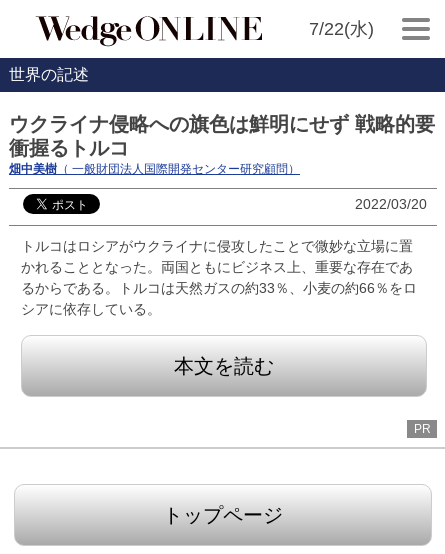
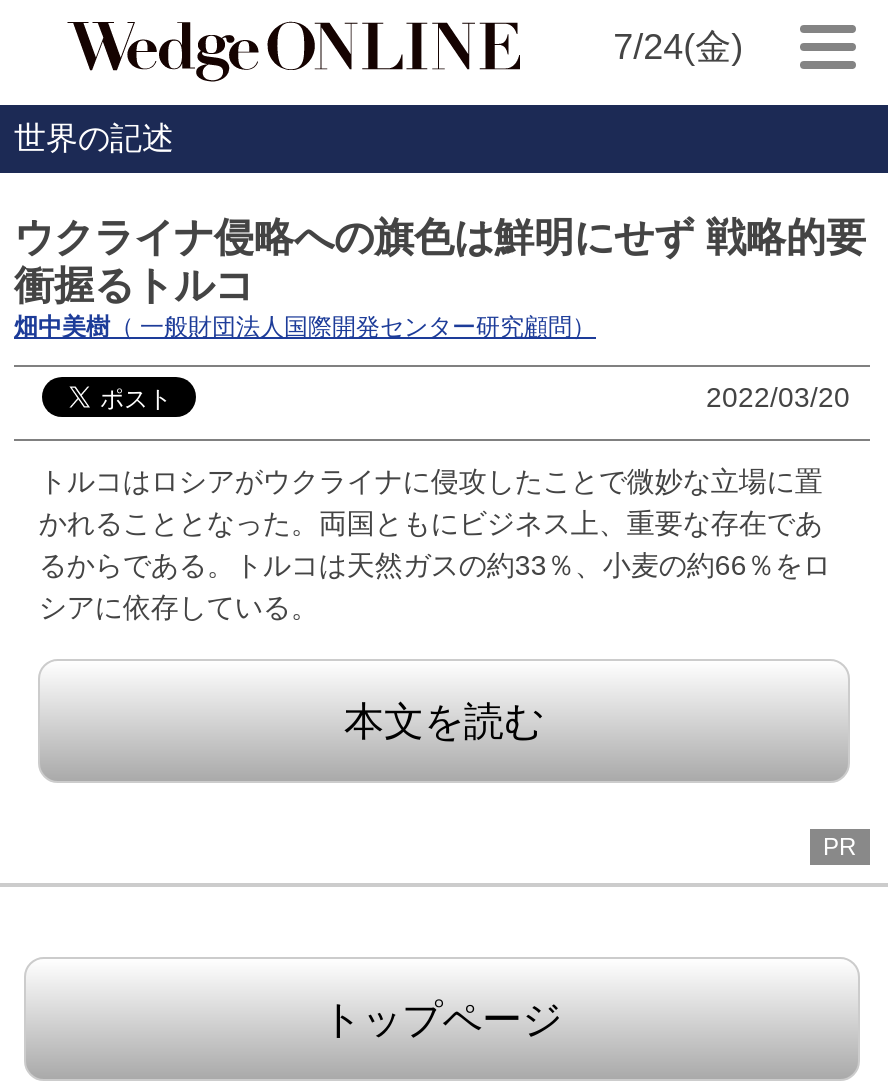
[309,19,374,39] 7/22(水) -> [613,27,743,67] 7/24(金)

